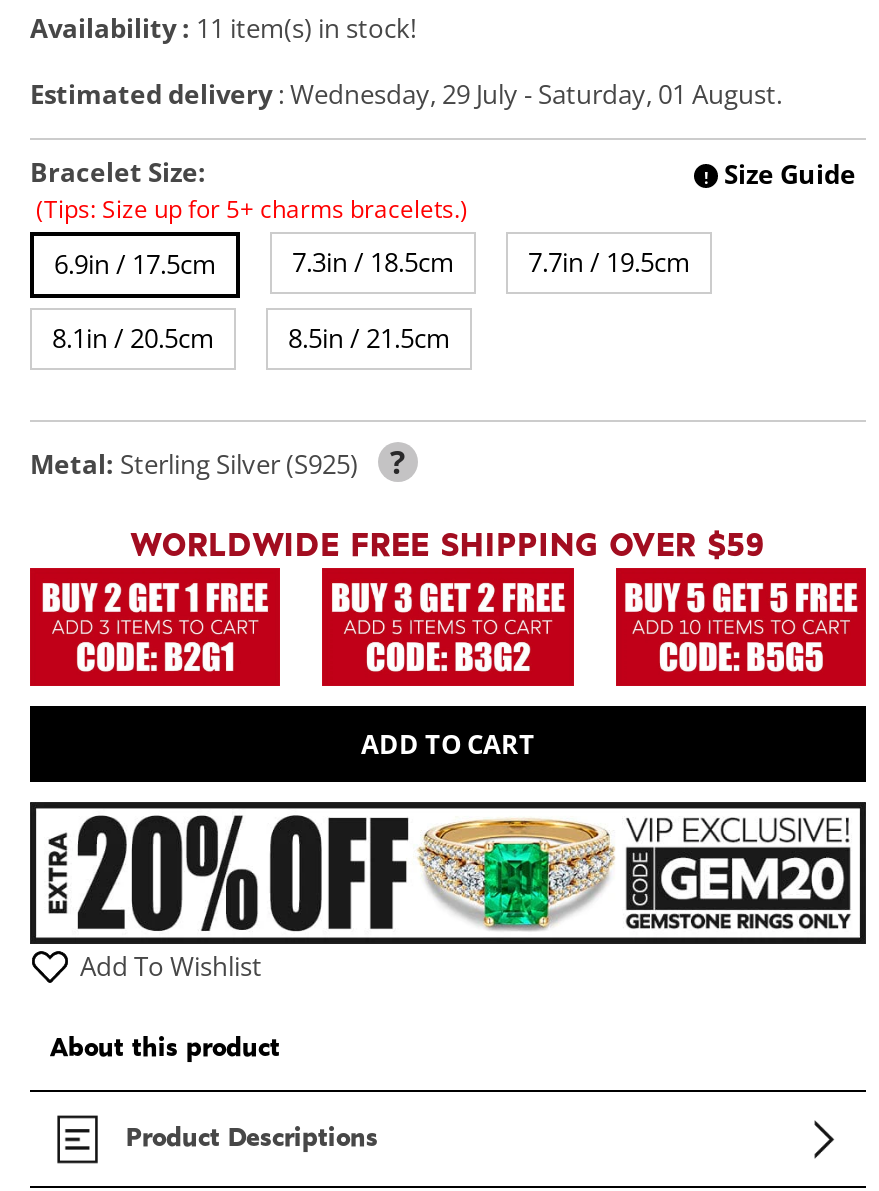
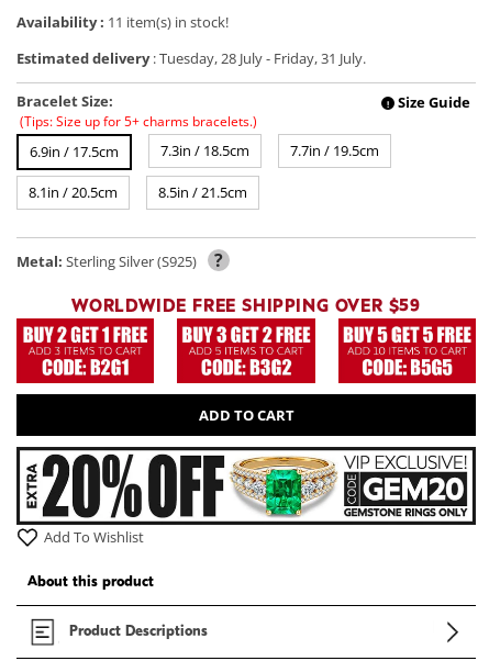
[30,76,782,112] Estimated delivery: Wednesday, 29 July - Saturday, 01 August. -> [16,48,366,68] Estimated delivery: Tuesday, 28 July - Friday, 31 July.

